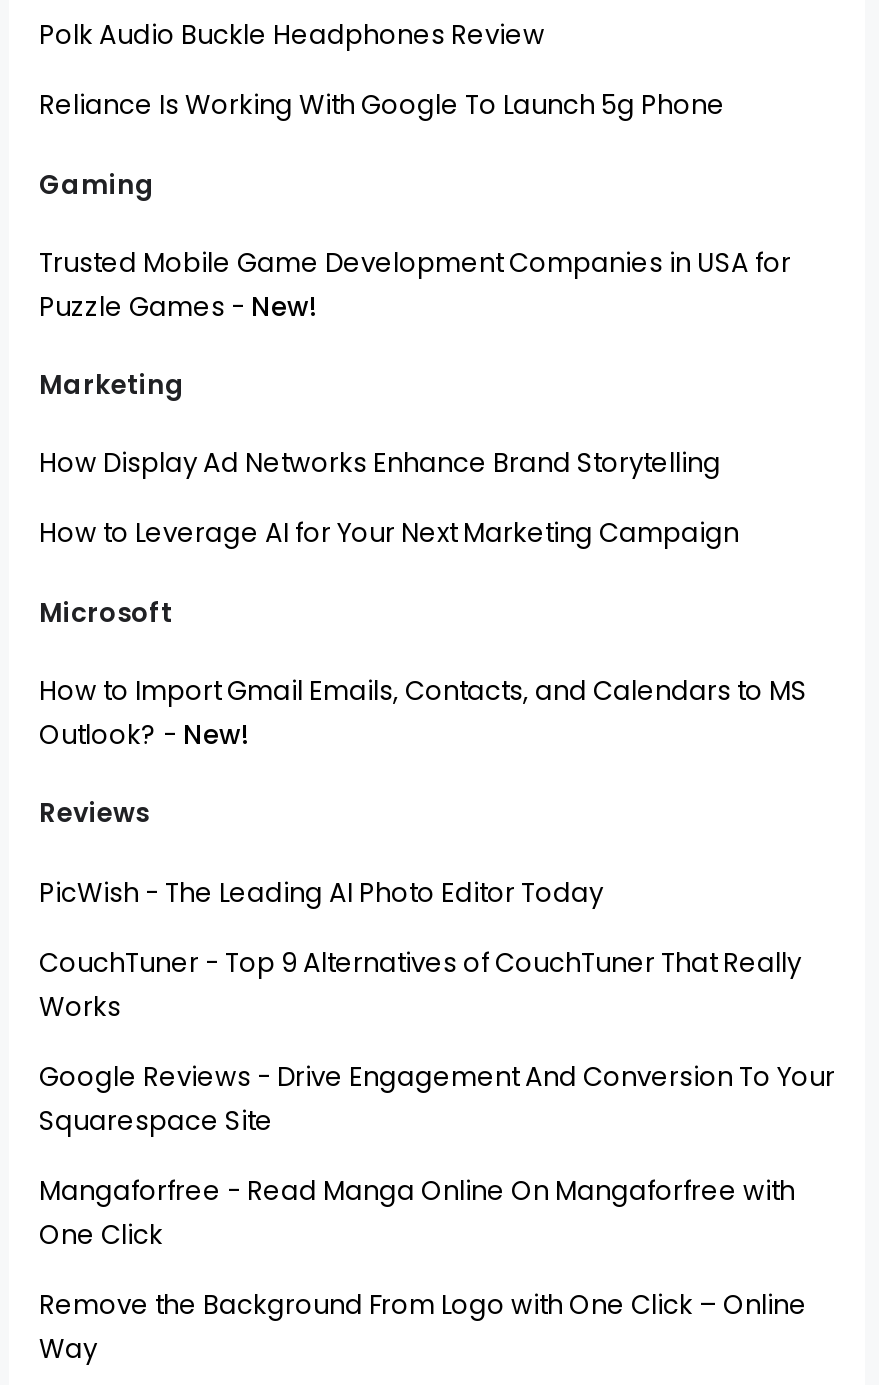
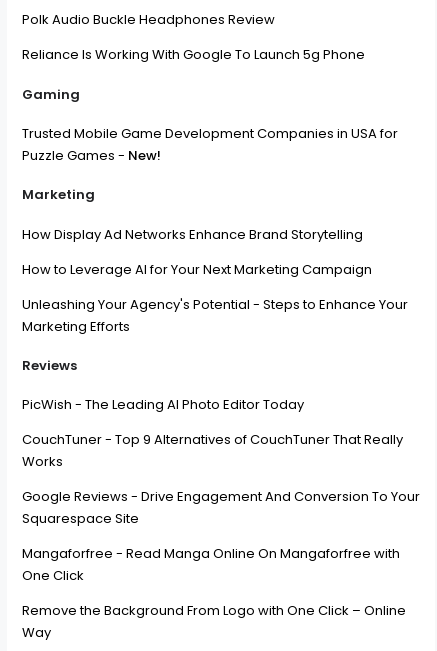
[39,594,807,754] Microsoft | How to Import Gmail Emails, Contacts, and Calendars to MS | Outlook? - New! -> [22,295,408,336] Unleashing Your Agency's Potential - Steps to Enhance Your | Marketing Efforts

